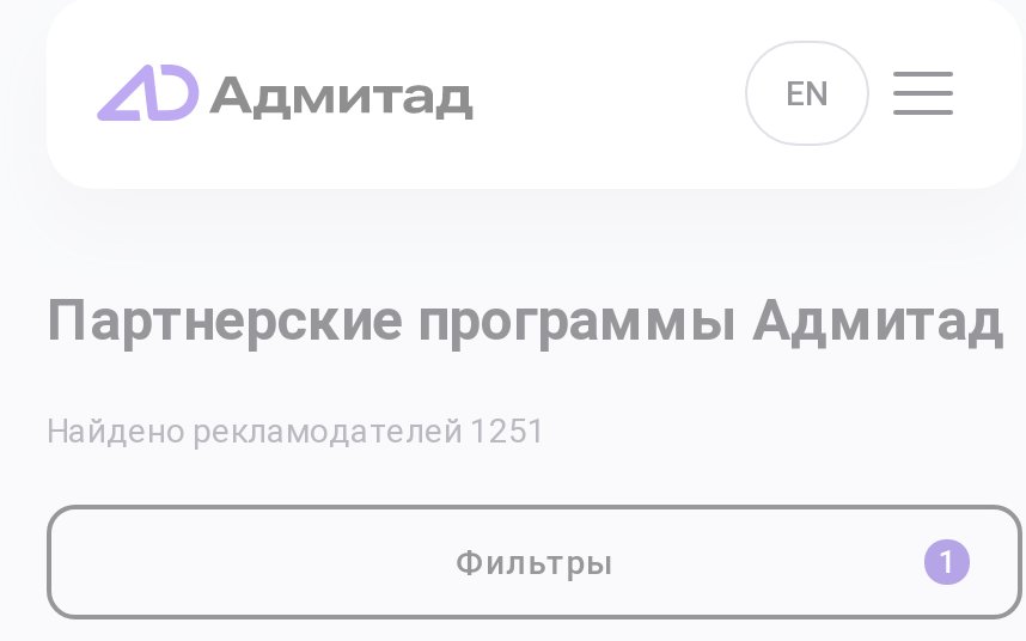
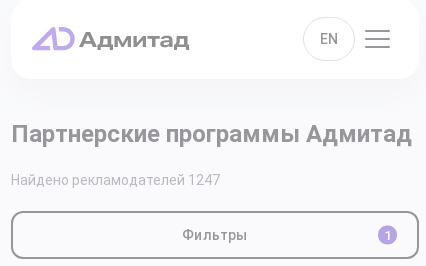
[47,411,546,450] Найдено рекламодателей 1251 -> [11,172,220,188] Найдено рекламодателей 1247

